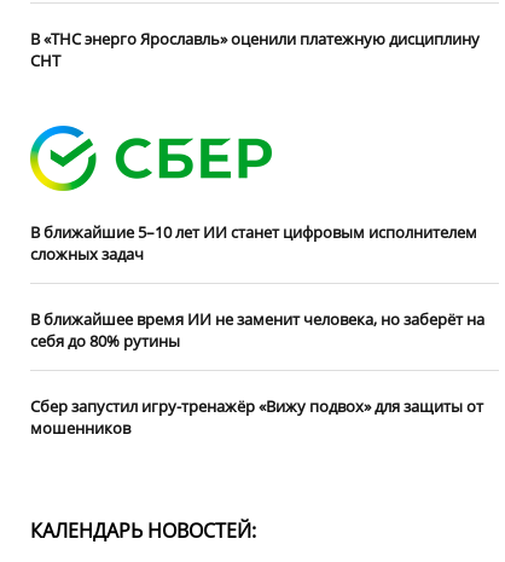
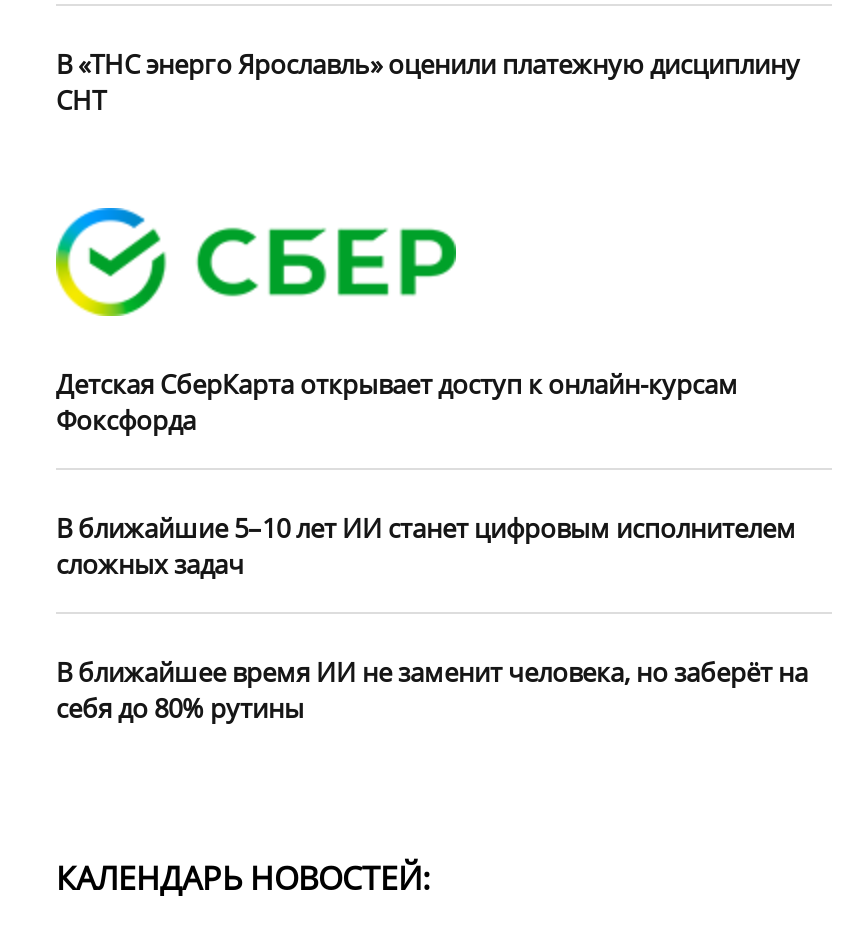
none -> [56,365,738,437] Детская СберКарта открывает доступ к онлайн-курсам | Фоксфорда
moved [30,221,484,351] -> [56,509,808,725]: В ближайшие 5–10 лет ИИ станет цифровым исполнителем | сложных задач | В ближайшее время ИИ не заменит человека, но заберёт на | себя до 80% рутины
[30,395,483,438] Сбер запустил игру-тренажёр «Вижу подвох» для защиты от | мошенников -> none

